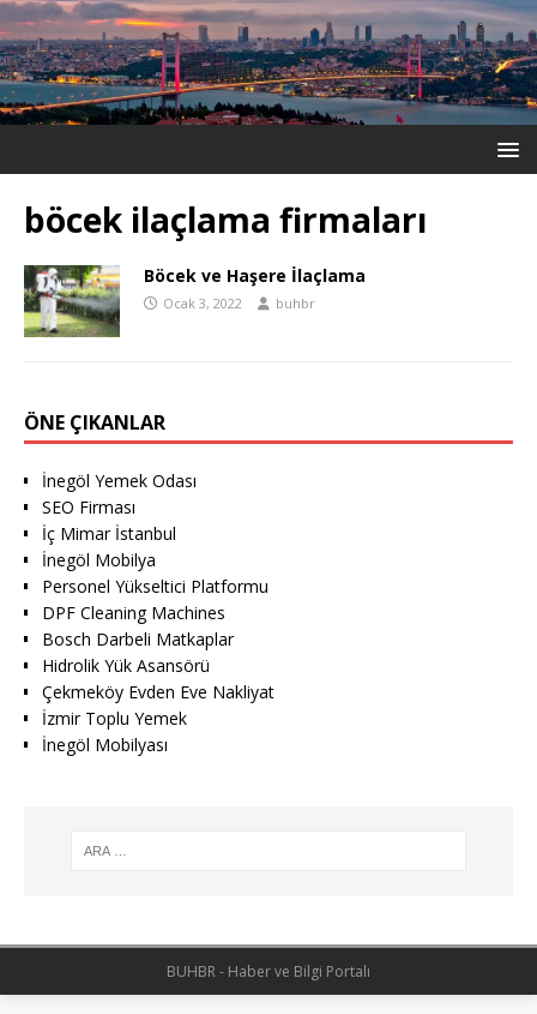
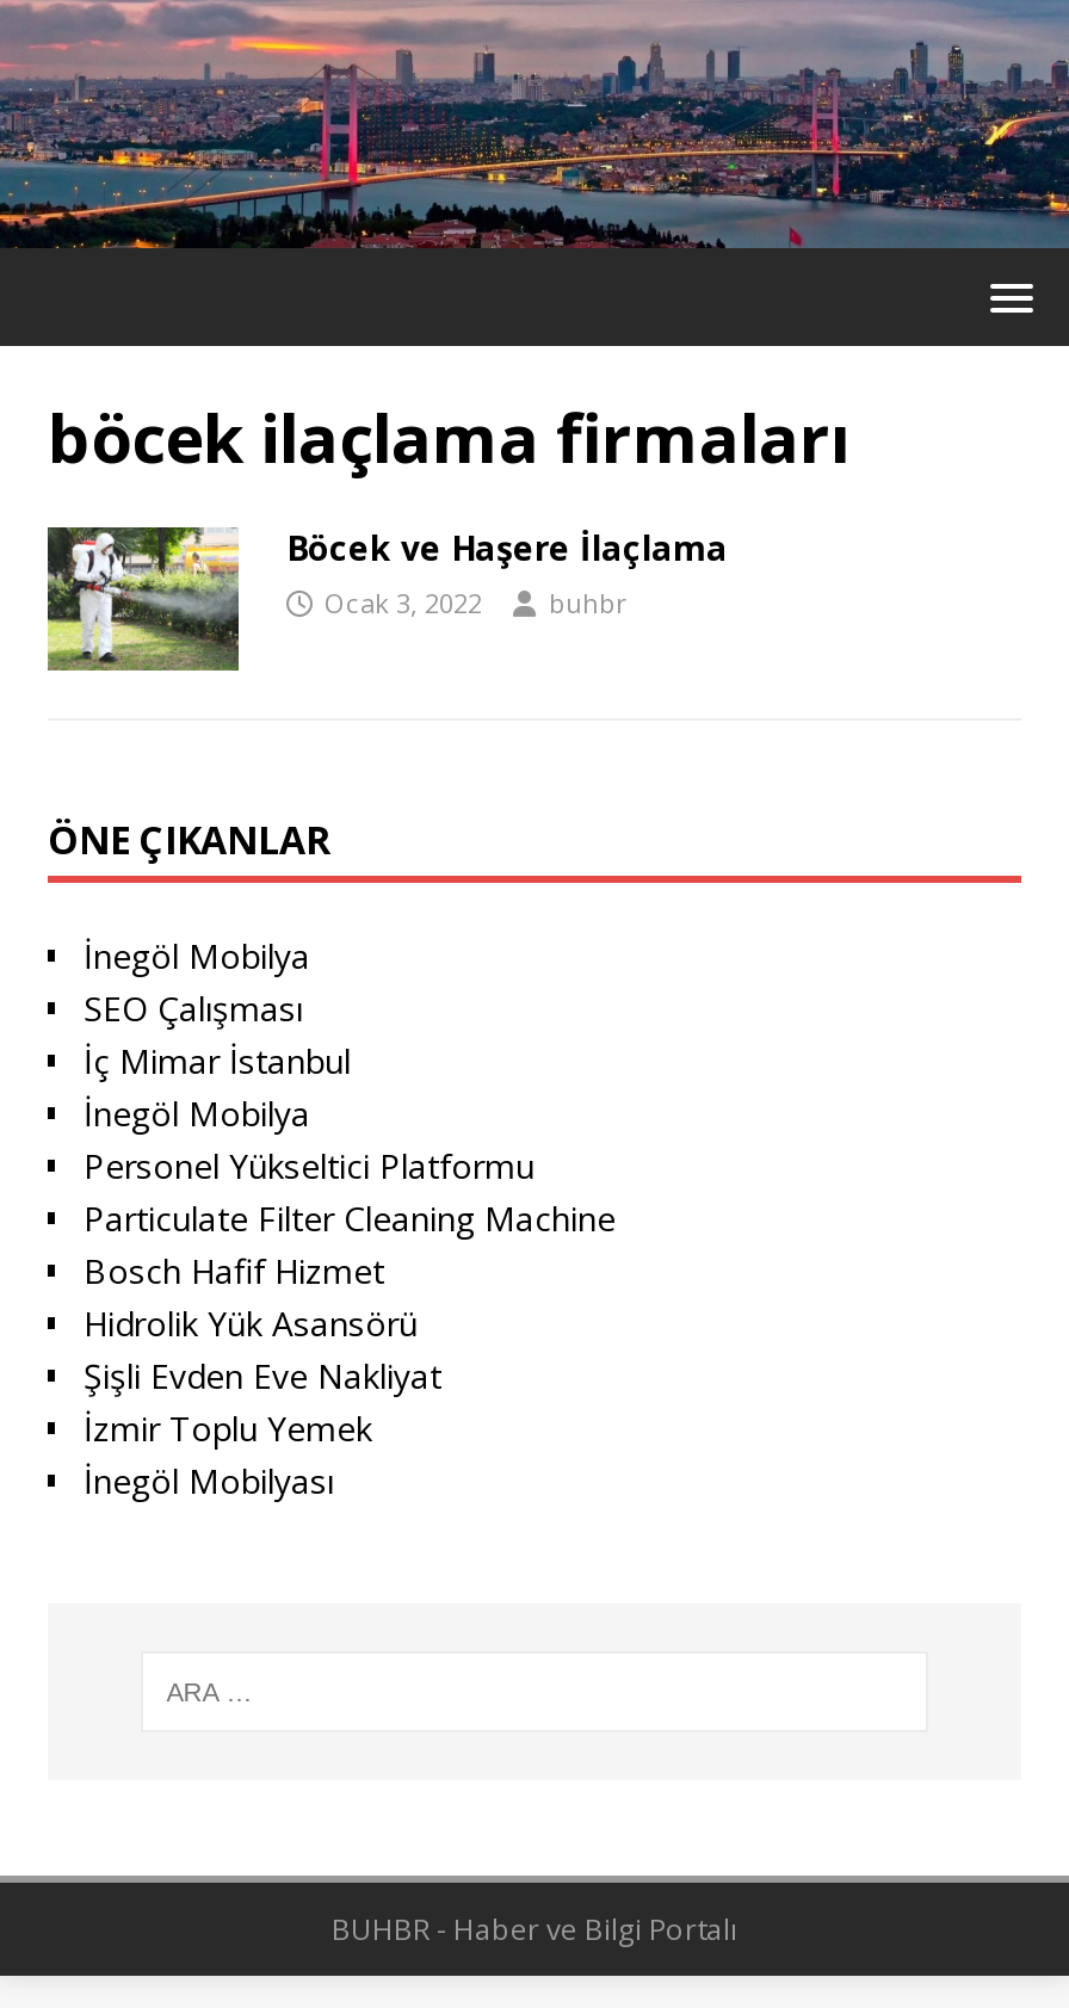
[42,469,197,518] İnegöl Yemek Odası | SEO Firması -> [84,932,310,1030] İnegöl Mobilya | SEO Çalışması
[42,601,234,650] DPF Cleaning Machines | Bosch Darbeli Matkaplar -> [84,1195,616,1293] Particulate Filter Cleaning Machine | Bosch Hafif Hizmet
[42,680,274,703] Çekmeköy Evden Eve Nakliyat -> [84,1352,441,1398] Şişli Evden Eve Nakliyat

